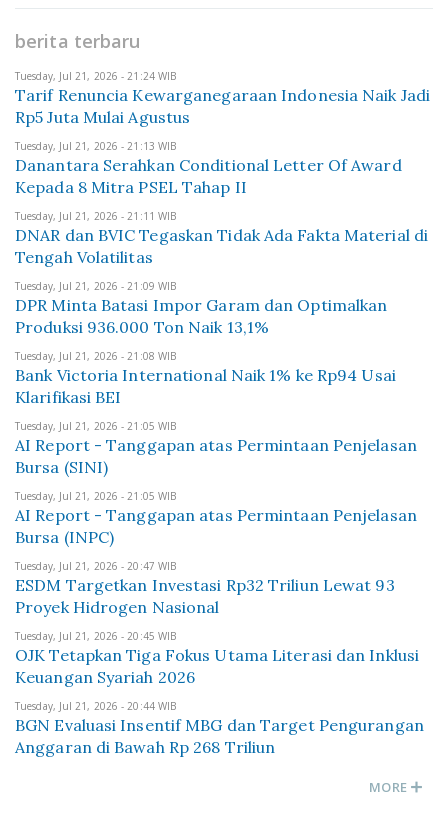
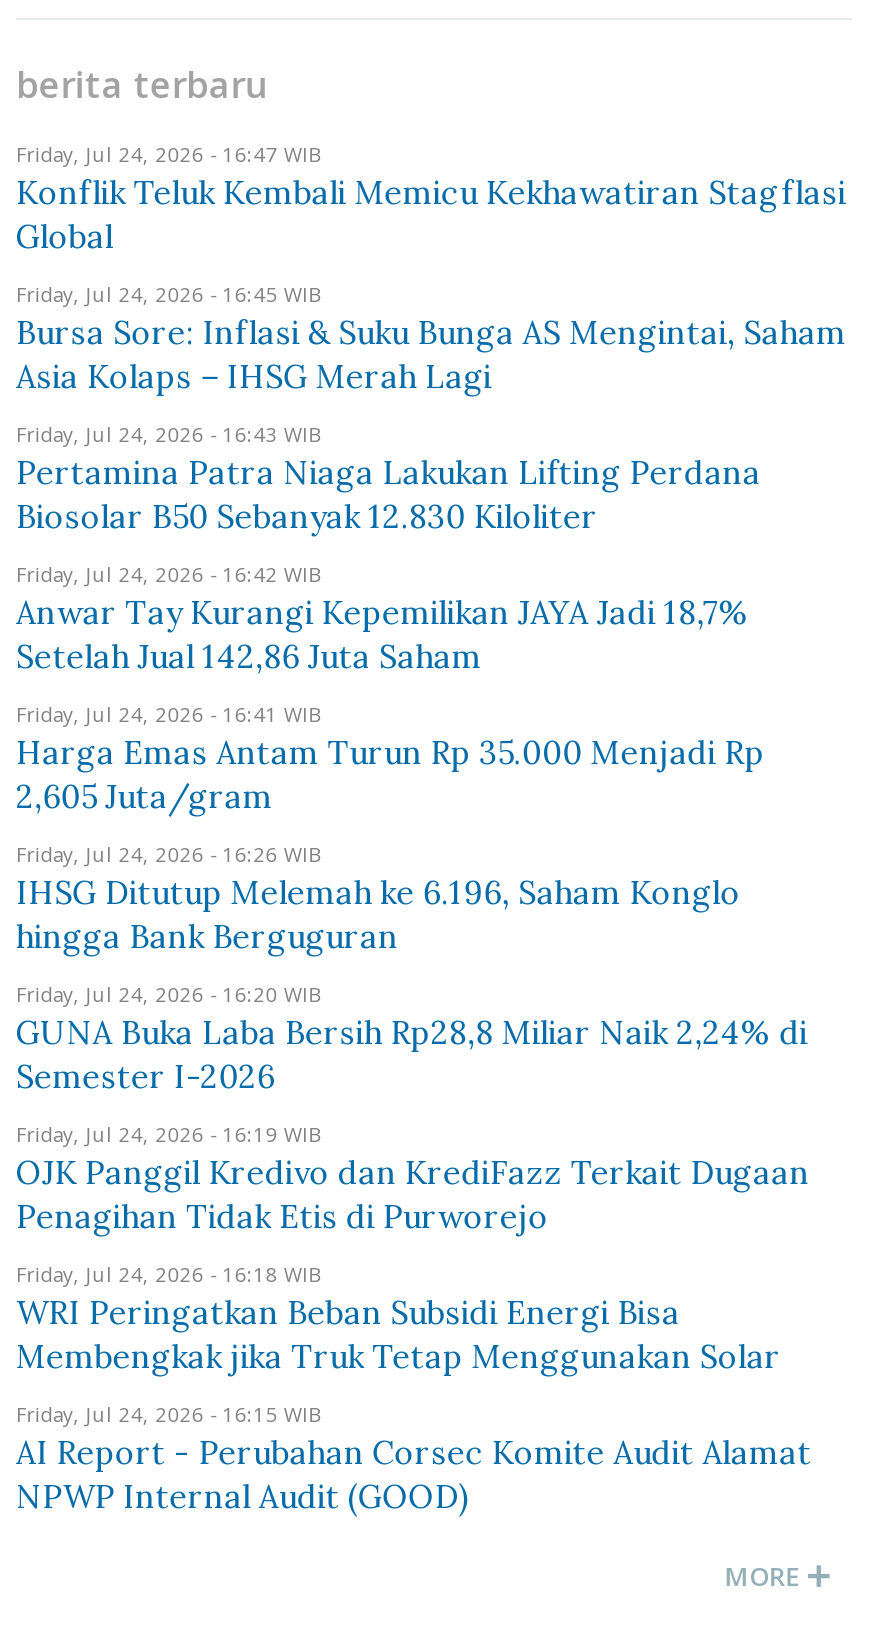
[15,69,430,127] Tuesday, Jul 21, 2026 - 21:24 WIB | Tarif Renuncia Kewarganegaraan Indonesia Naik Jadi | Rp5 Juta Mulai Agustus -> [16,140,846,256] Friday, Jul 24, 2026 - 16:47 WIB | Konflik Teluk Kembali Memicu Kekhawatiran Stagflasi | Global
[15,139,402,197] Tuesday, Jul 21, 2026 - 21:13 WIB | Danantara Serahkan Conditional Letter Of Award | Kepada 8 Mitra PSEL Tahap II -> [16,280,846,396] Friday, Jul 24, 2026 - 16:45 WIB | Bursa Sore: Inflasi & Suku Bunga AS Mengintai, Saham | Asia Kolaps – IHSG Merah Lagi
[15,209,428,267] Tuesday, Jul 21, 2026 - 21:11 WIB | DNAR dan BVIC Tegaskan Tidak Ada Fakta Material di | Tengah Volatilitas -> [16,420,761,536] Friday, Jul 24, 2026 - 16:43 WIB | Pertamina Patra Niaga Lakukan Lifting Perdana | Biosolar B50 Sebanyak 12.830 Kiloliter
[15,279,387,337] Tuesday, Jul 21, 2026 - 21:09 WIB | DPR Minta Batasi Impor Garam dan Optimalkan | Produksi 936.000 Ton Naik 13,1% -> [16,560,749,676] Friday, Jul 24, 2026 - 16:42 WIB | Anwar Tay Kurangi Kepemilikan JAYA Jadi 18,7% | Setelah Jual 142,86 Juta Saham
[15,349,396,407] Tuesday, Jul 21, 2026 - 21:08 WIB | Bank Victoria International Naik 1% ke Rp94 Usai | Klarifikasi BEI -> [16,700,765,816] Friday, Jul 24, 2026 - 16:41 WIB | Harga Emas Antam Turun Rp 35.000 Menjadi Rp | 2,605 Juta/gram
[15,419,417,477] Tuesday, Jul 21, 2026 - 21:05 WIB | AI Report - Tanggapan atas Permintaan Penjelasan | Bursa (SINI) -> [16,840,741,956] Friday, Jul 24, 2026 - 16:26 WIB | IHSG Ditutup Melemah ke 6.196, Saham Konglo | hingga Bank Berguguran
[15,489,417,547] Tuesday, Jul 21, 2026 - 21:05 WIB | AI Report - Tanggapan atas Permintaan Penjelasan | Bursa (INPC) -> [16,980,808,1096] Friday, Jul 24, 2026 - 16:20 WIB | GUNA Buka Laba Bersih Rp28,8 Miliar Naik 2,24% di | Semester I-2026
[15,559,395,617] Tuesday, Jul 21, 2026 - 20:47 WIB | ESDM Targetkan Investasi Rp32 Triliun Lewat 93 | Proyek Hidrogen Nasional -> [16,1120,810,1236] Friday, Jul 24, 2026 - 16:19 WIB | OJK Panggil Kredivo dan KrediFazz Terkait Dugaan | Penagihan Tidak Etis di Purworejo
[15,629,419,687] Tuesday, Jul 21, 2026 - 20:45 WIB | OJK Tetapkan Tiga Fokus Utama Literasi dan Inklusi | Keuangan Syariah 2026 -> [16,1260,781,1376] Friday, Jul 24, 2026 - 16:18 WIB | WRI Peringatkan Beban Subsidi Energi Bisa | Membengkak jika Truk Tetap Menggunakan Solar
[15,699,424,757] Tuesday, Jul 21, 2026 - 20:44 WIB | BGN Evaluasi Insentif MBG dan Target Pengurangan | Anggaran di Bawah Rp 268 Triliun -> [16,1400,812,1516] Friday, Jul 24, 2026 - 16:15 WIB | AI Report - Perubahan Corsec Komite Audit Alamat | NPWP Internal Audit (GOOD)

